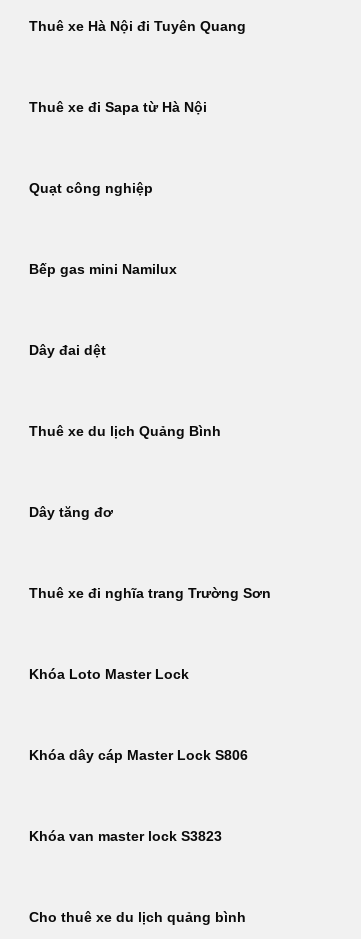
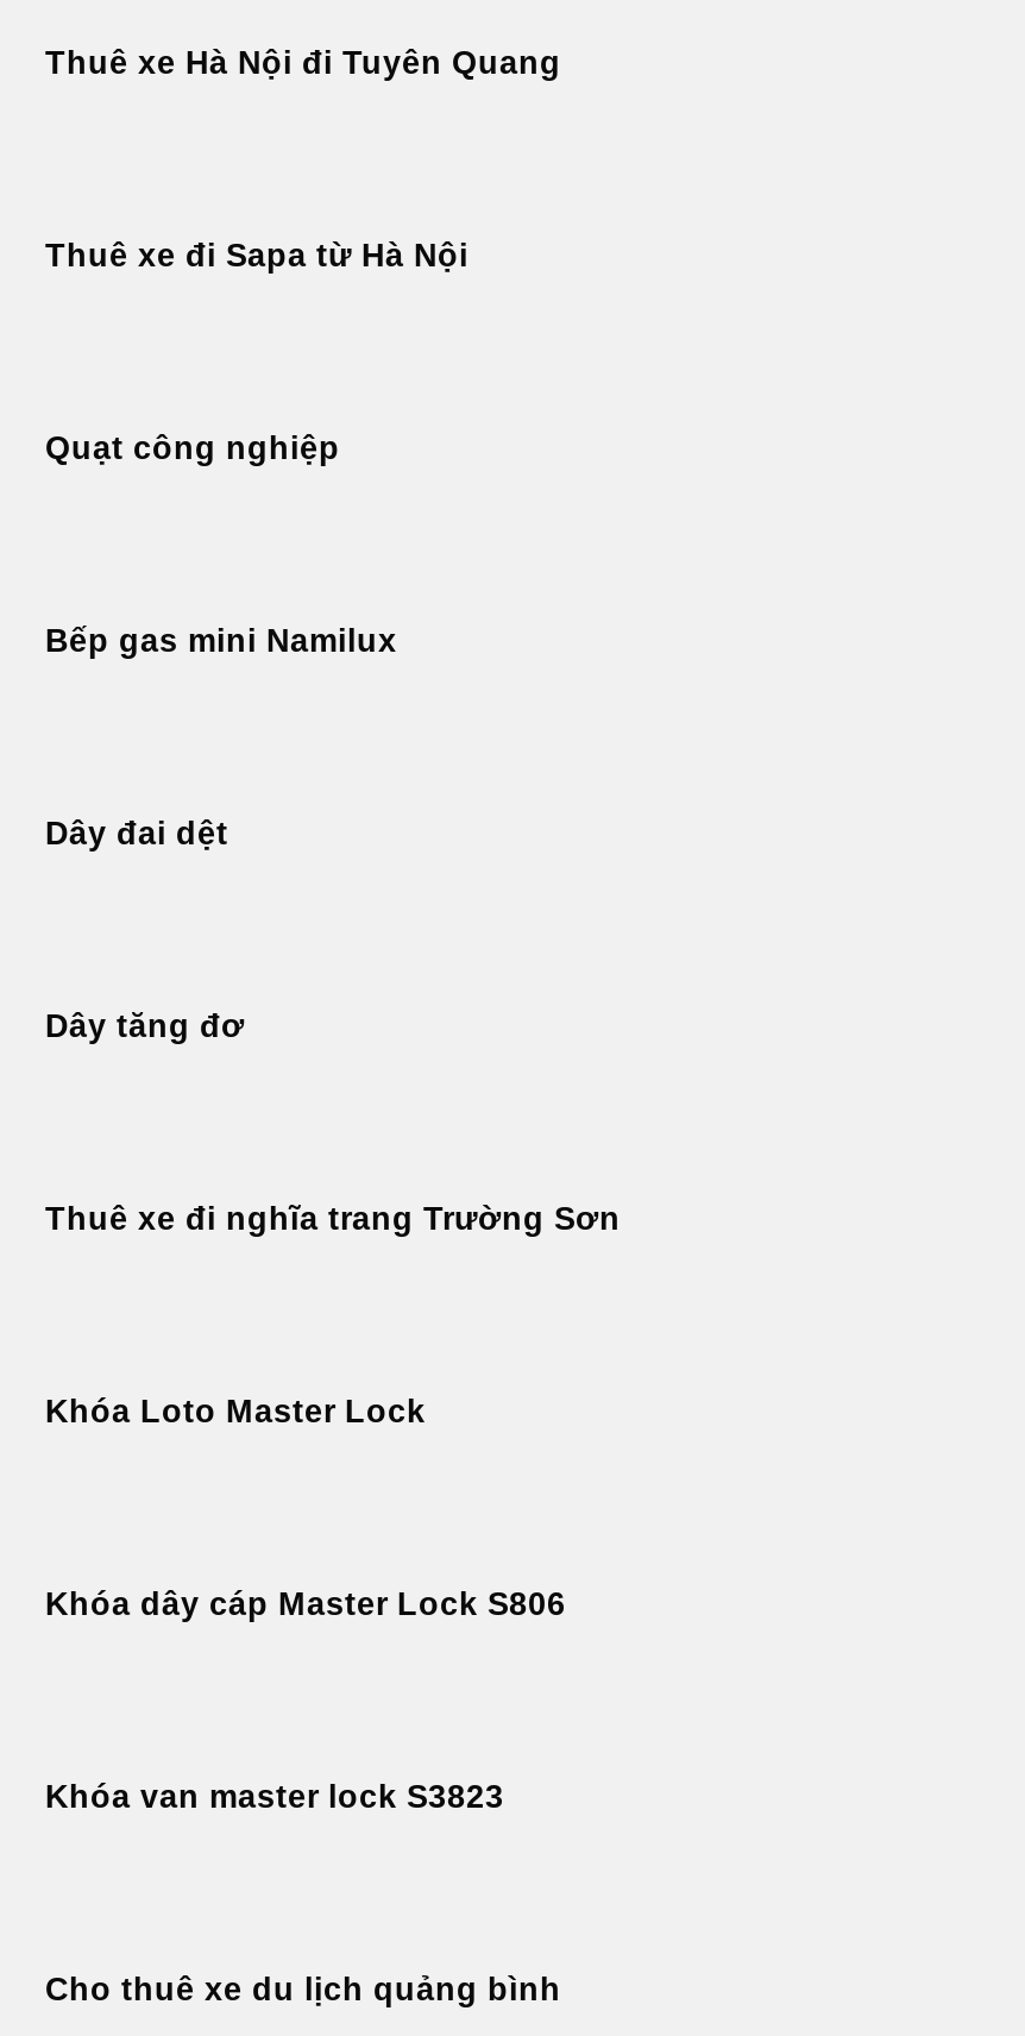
[29,424,221,439] Thuê xe du lịch Quảng Bình -> none

